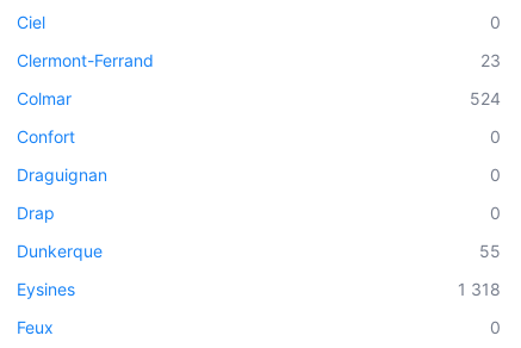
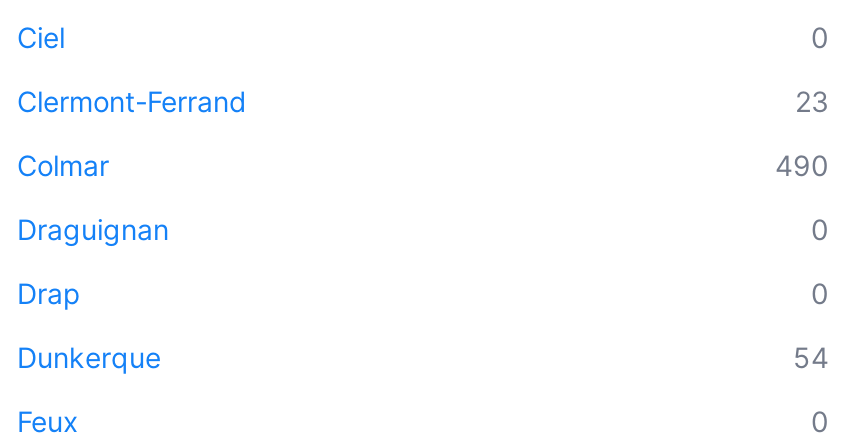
[17,88,501,146] 524 | Confort | 0 -> [775,147,829,181] 490
[17,240,501,299] 55 | Eysines | 1 318 -> [793,339,829,373] 54

